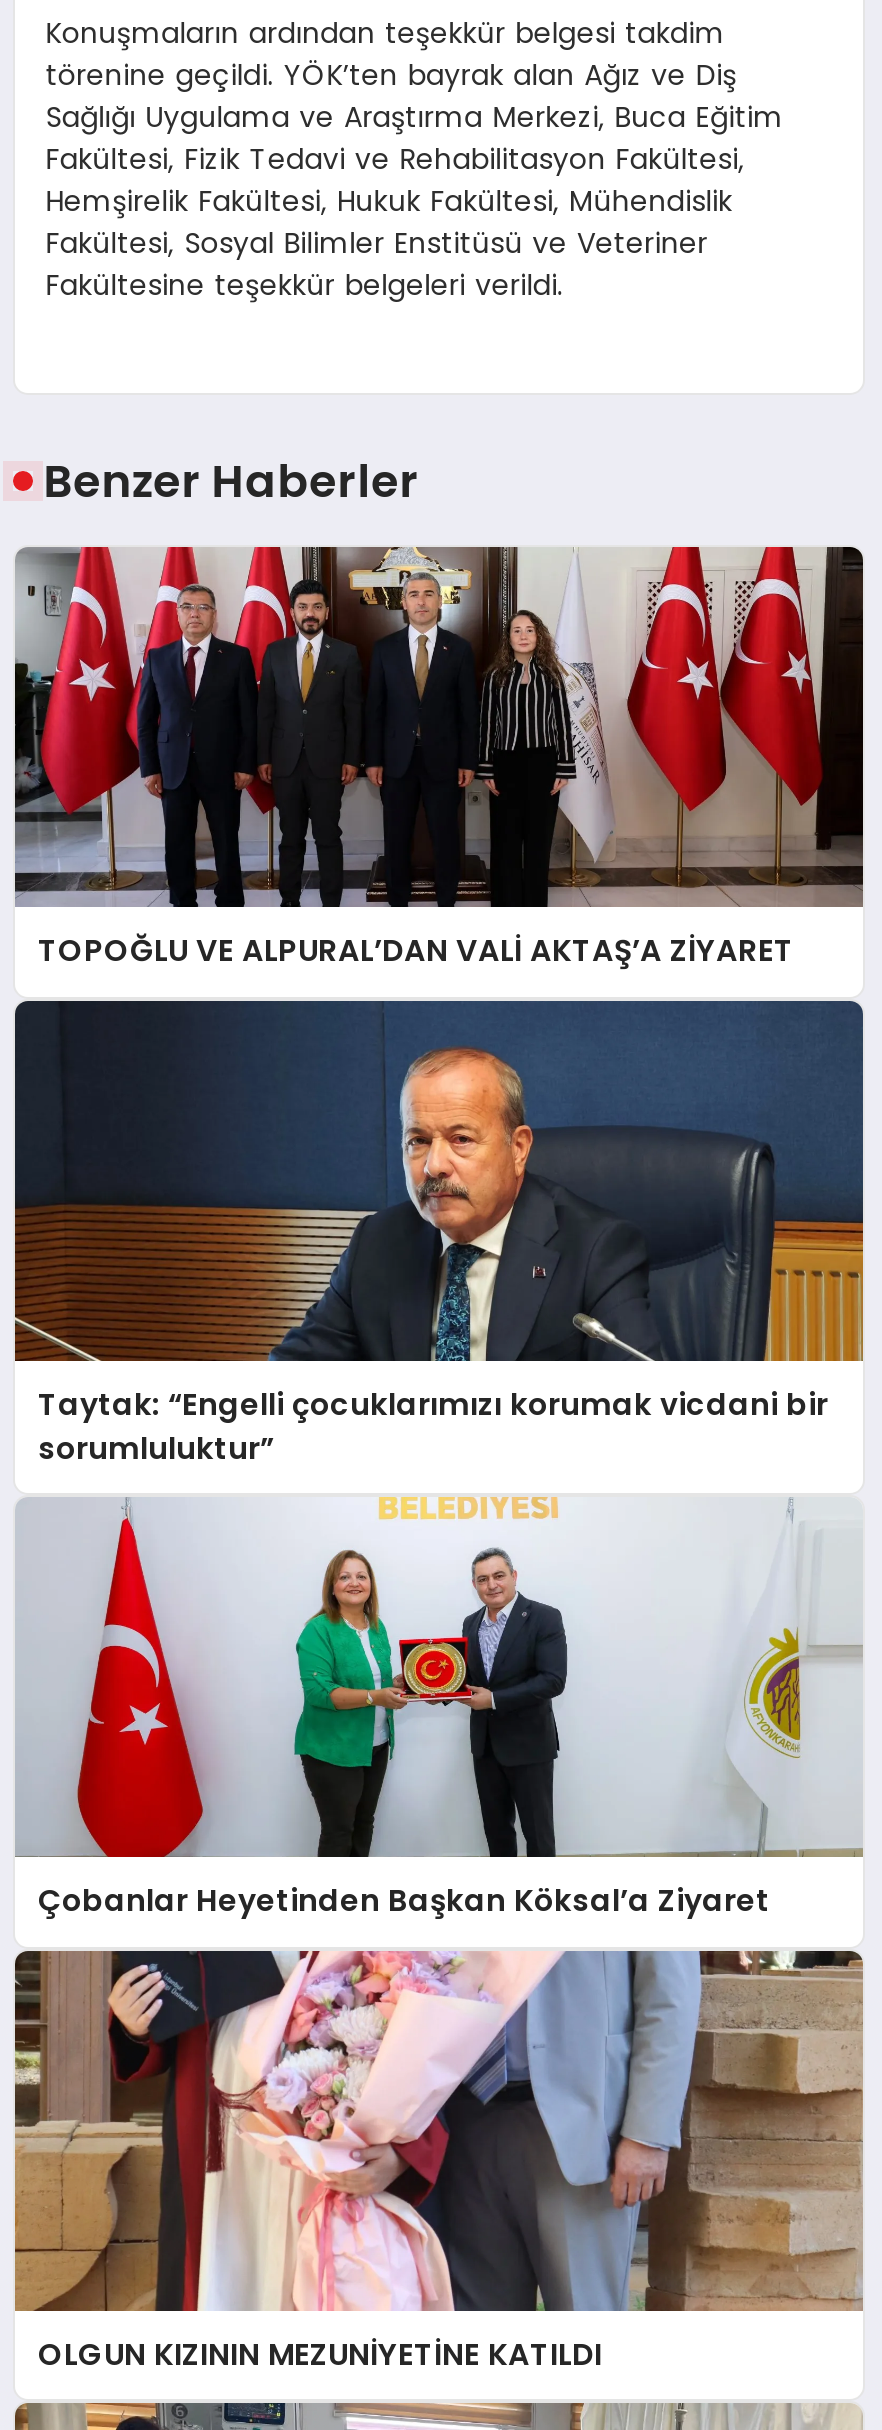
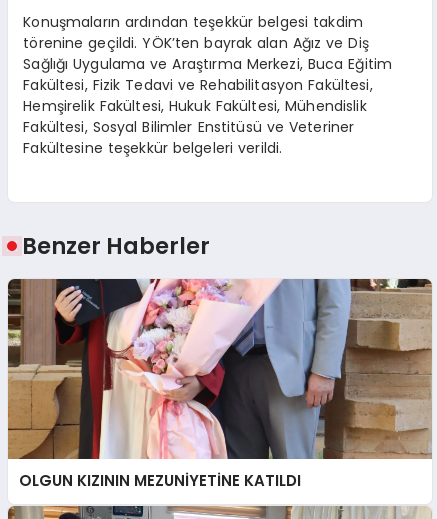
[13,545,865,972] [image] | TOPOĞLU VE ALPURAL’DAN VALİ AKTAŞ’A ZİYARET -> none
[15,999,865,1469] [image] | Taytak: “Engelli çocuklarımızı korumak vicdani bir | sorumluluktur” -> none
[15,1495,863,1922] [image] | Çobanlar Heyetinden Başkan Köksal’a Ziyaret -> none

